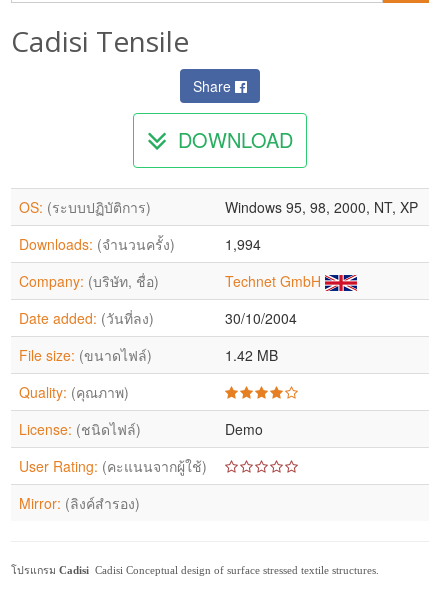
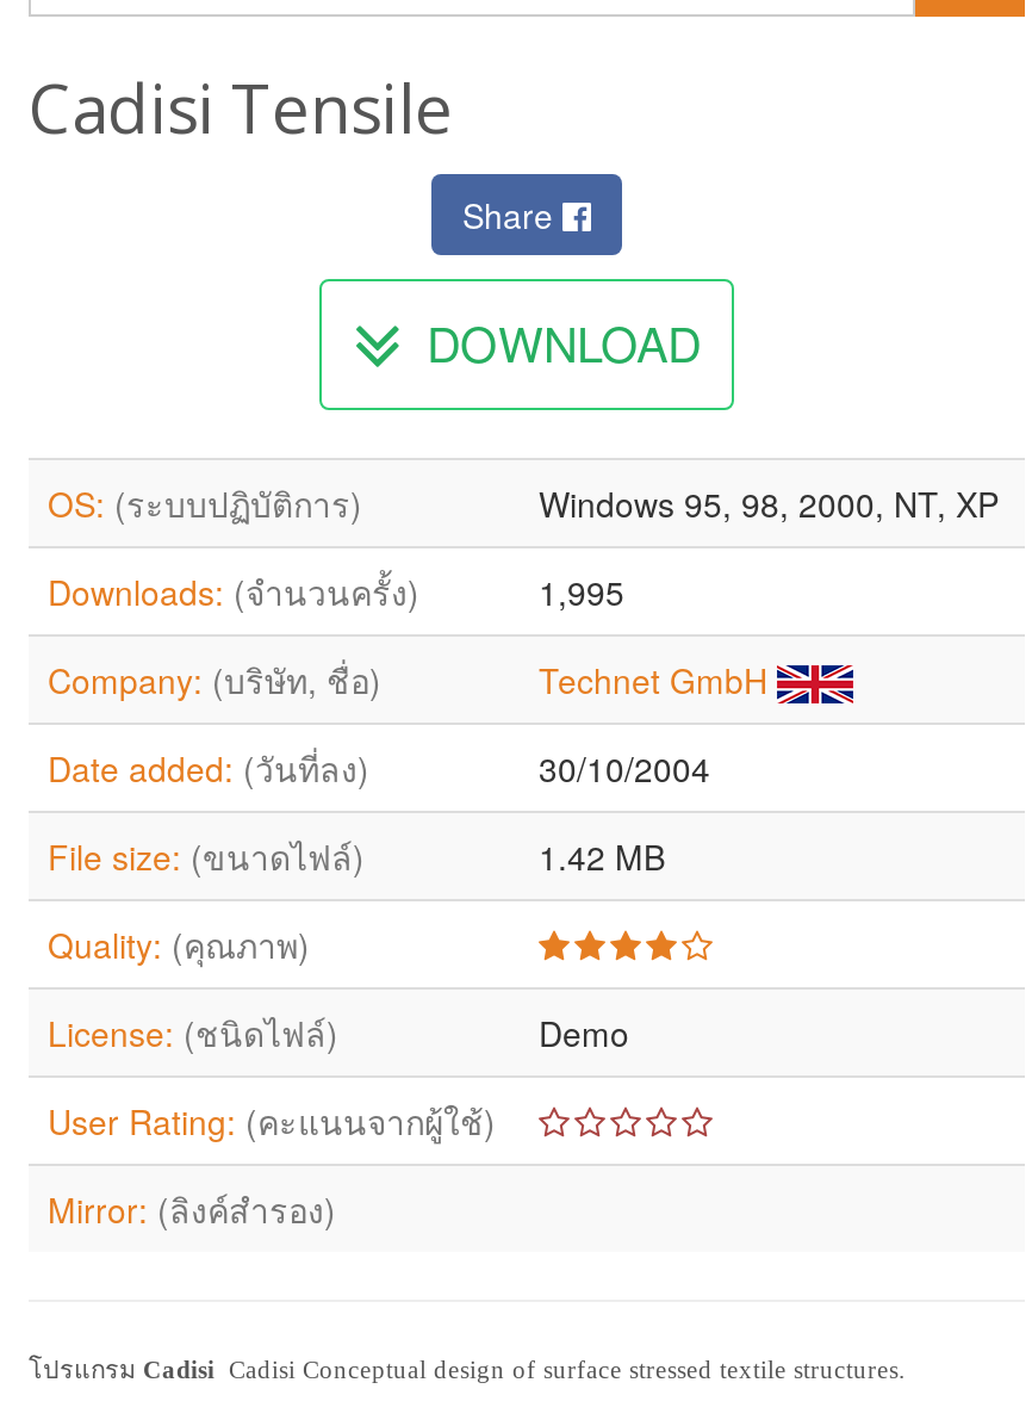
[225,234,261,254] 1,994 -> [539,568,624,615] 1,995

